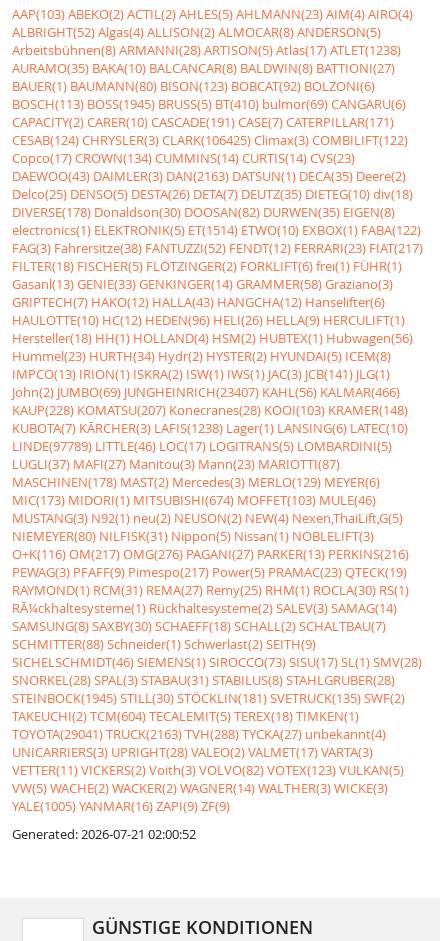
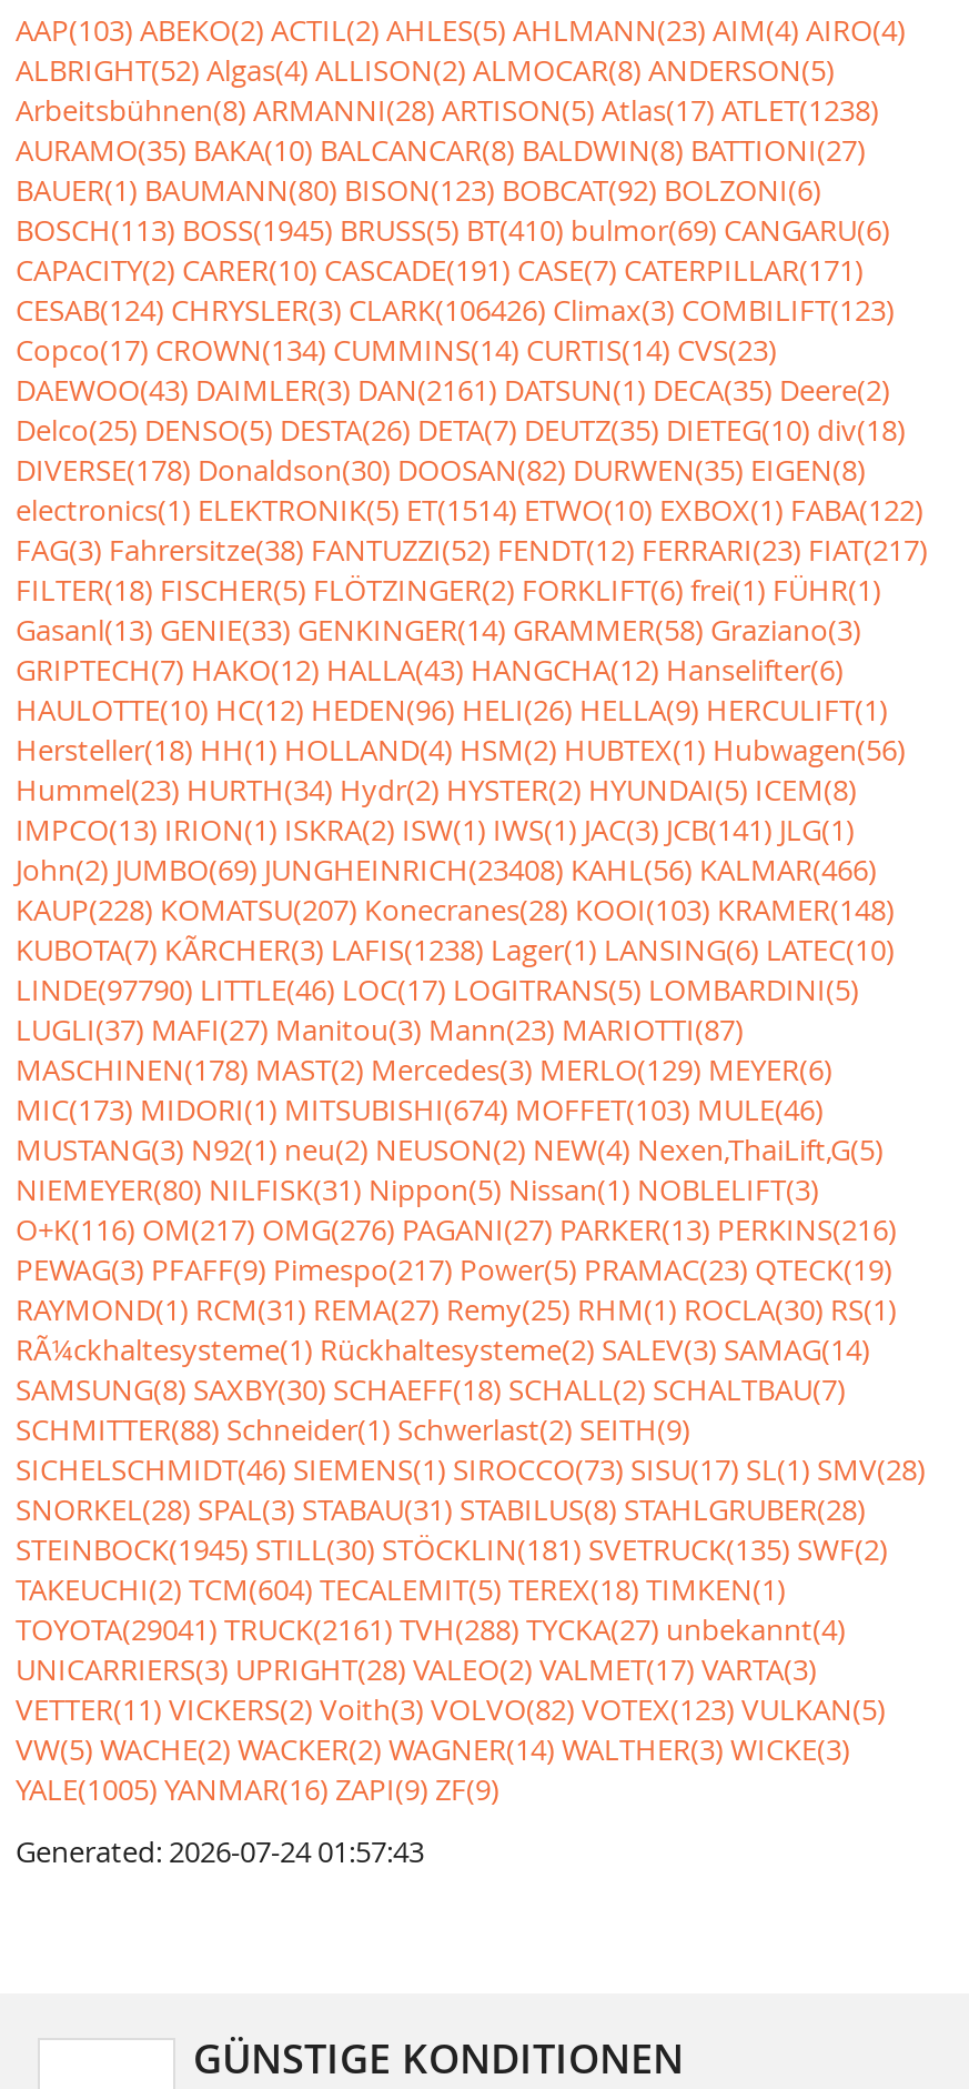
[12,131,408,149] CESAB(124) CHRYSLER(3) CLARK(106425) Climax(3) COMBILIFT(122) -> [16,290,895,330] CESAB(124) CHRYSLER(3) CLARK(106426) Climax(3) COMBILIFT(123)
[12,167,406,185] DAEWOO(43) DAIMLER(3) DAN(2163) DATSUN(1) DECA(35) Deere(2) -> [16,370,890,410] DAEWOO(43) DAIMLER(3) DAN(2161) DATSUN(1) DECA(35) Deere(2)
[12,383,400,401] John(2) JUMBO(69) JUNGHEINRICH(23407) KAHL(56) KALMAR(466) -> [16,850,877,890] John(2) JUMBO(69) JUNGHEINRICH(23408) KAHL(56) KALMAR(466)
[12,437,392,455] LINDE(97789) LITTLE(46) LOC(17) LOGITRANS(5) LOMBARDINI(5) -> [16,970,859,1010] LINDE(97790) LITTLE(46) LOC(17) LOGITRANS(5) LOMBARDINI(5)
[12,725,386,743] TOYOTA(29041) TRUCK(2163) TVH(288) TYCKA(27) unbekannt(4) -> [16,1609,846,1649] TOYOTA(29041) TRUCK(2161) TVH(288) TYCKA(27) unbekannt(4)
[12,825,196,843] Generated: 2026-07-21 02:00:52 -> [16,1831,424,1871] Generated: 2026-07-24 01:57:43

